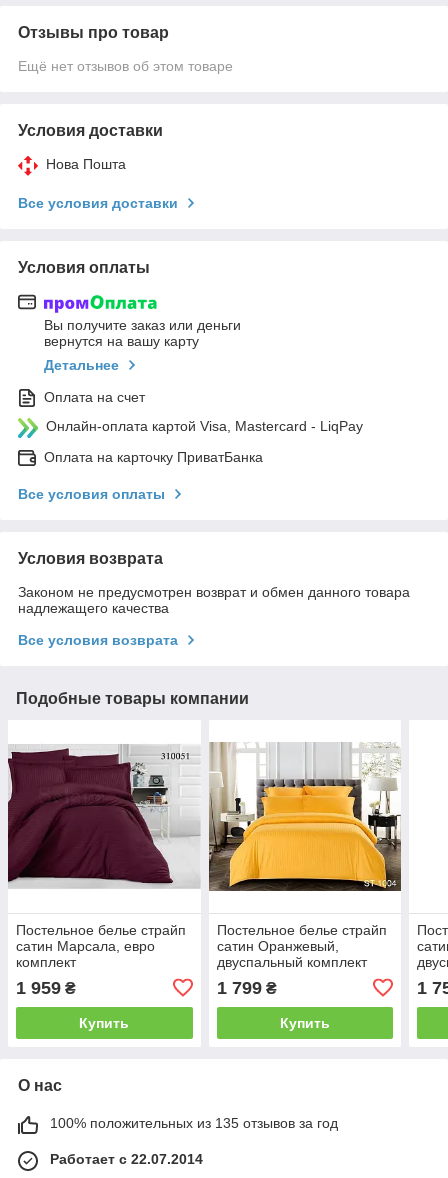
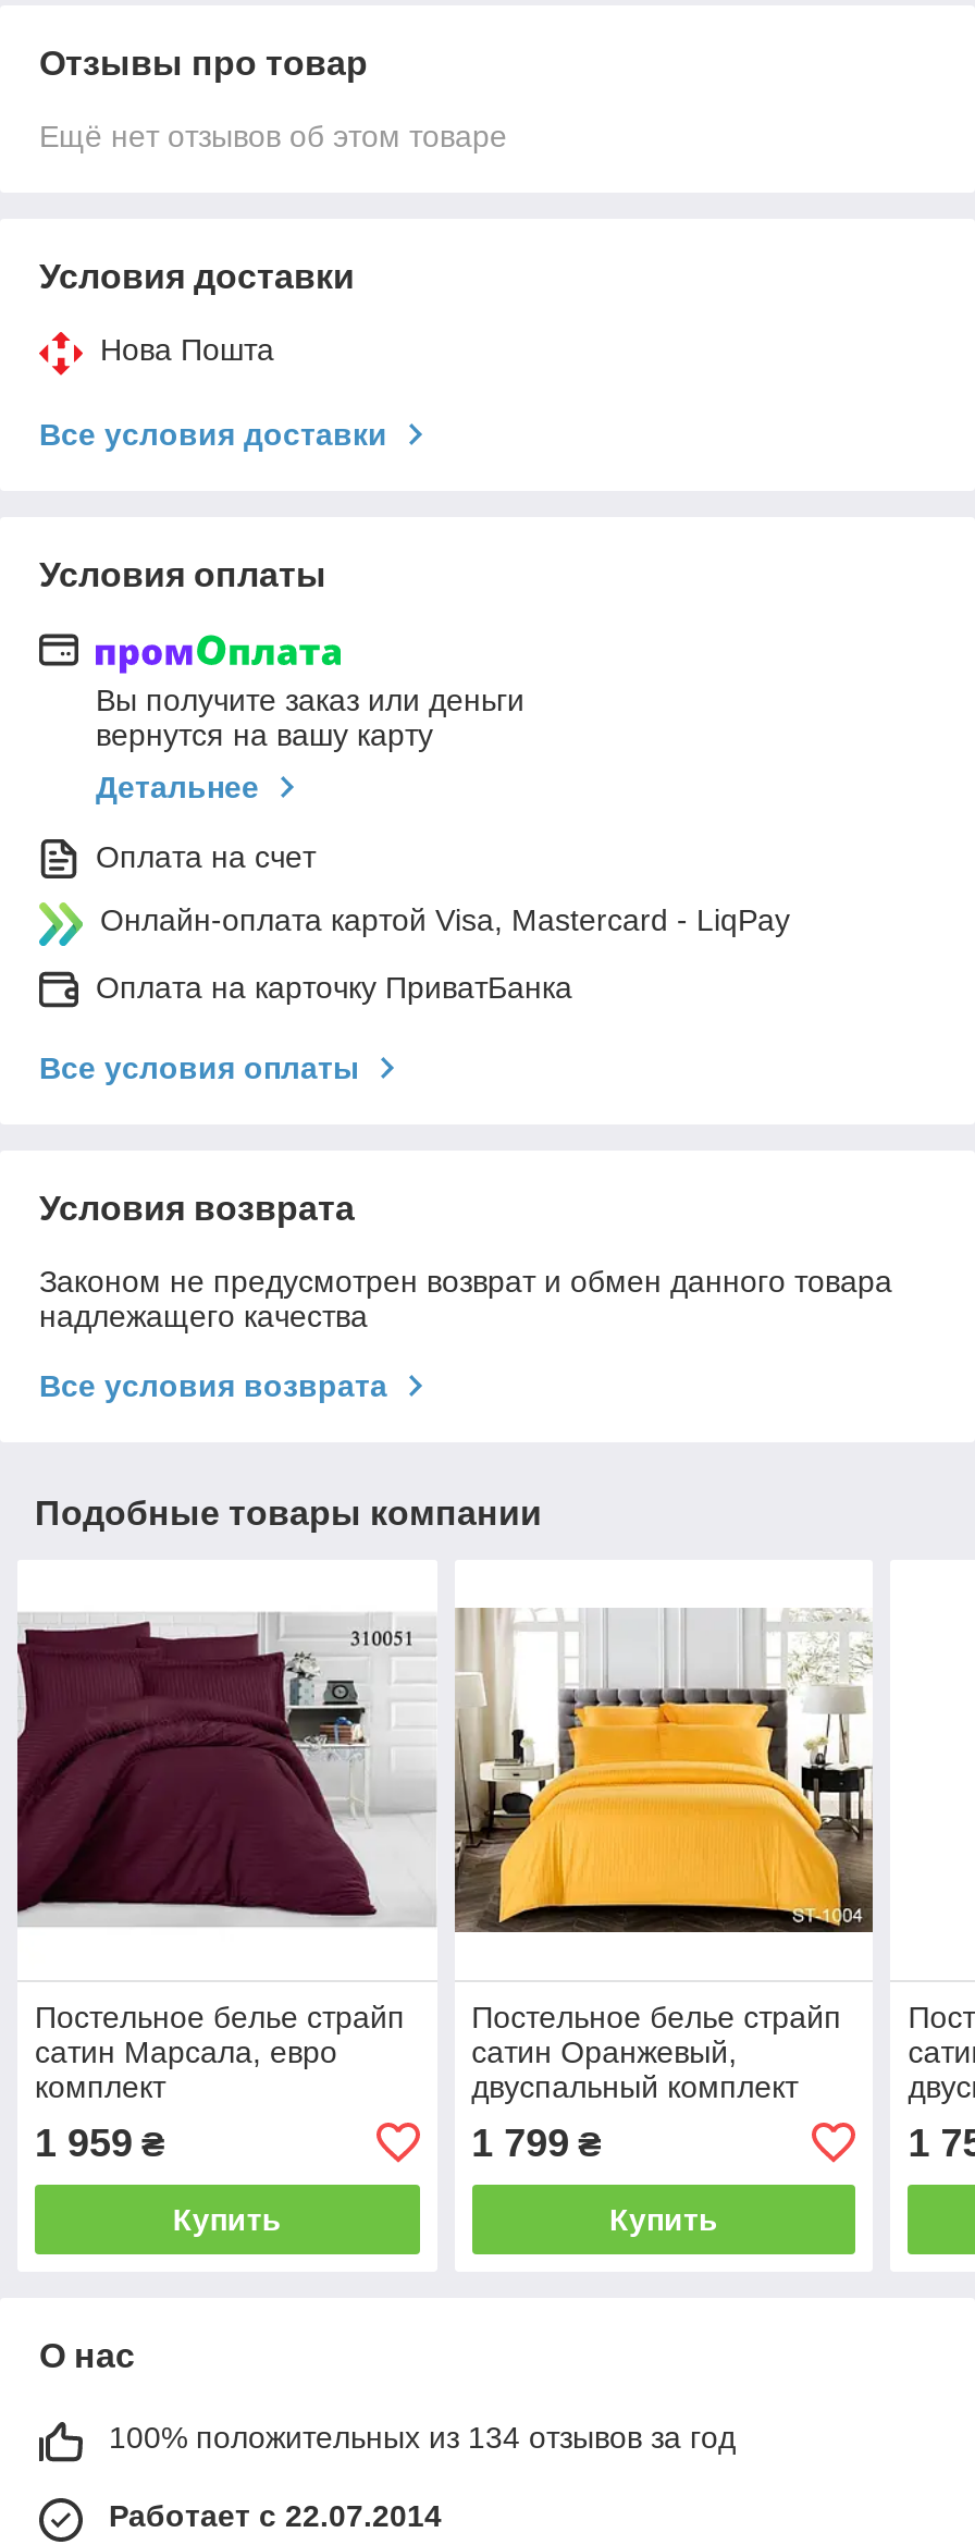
[50,1115,338,1131] 100% положительных из 135 отзывов за год -> [109,2419,736,2454] 100% положительных из 134 отзывов за год

